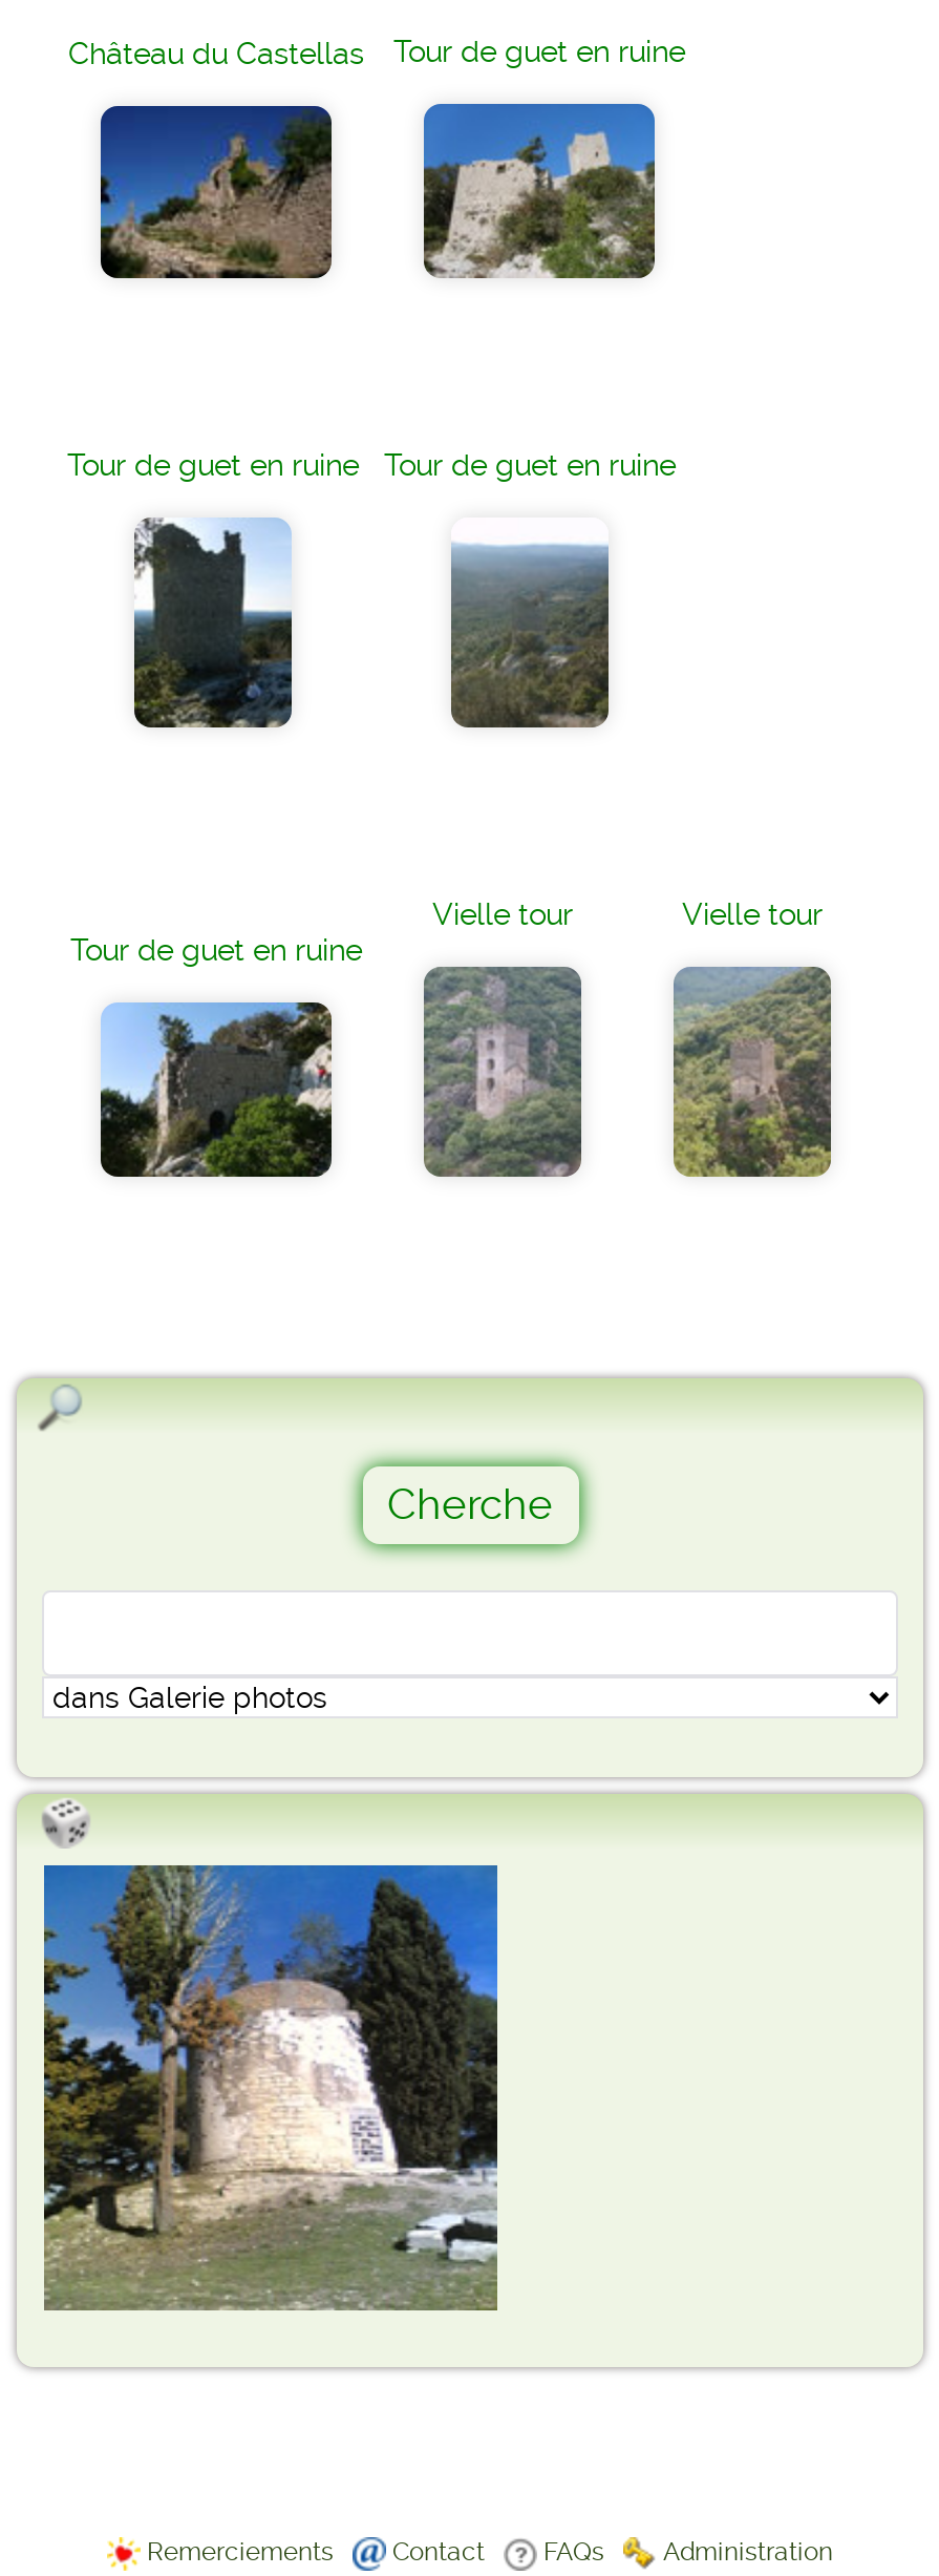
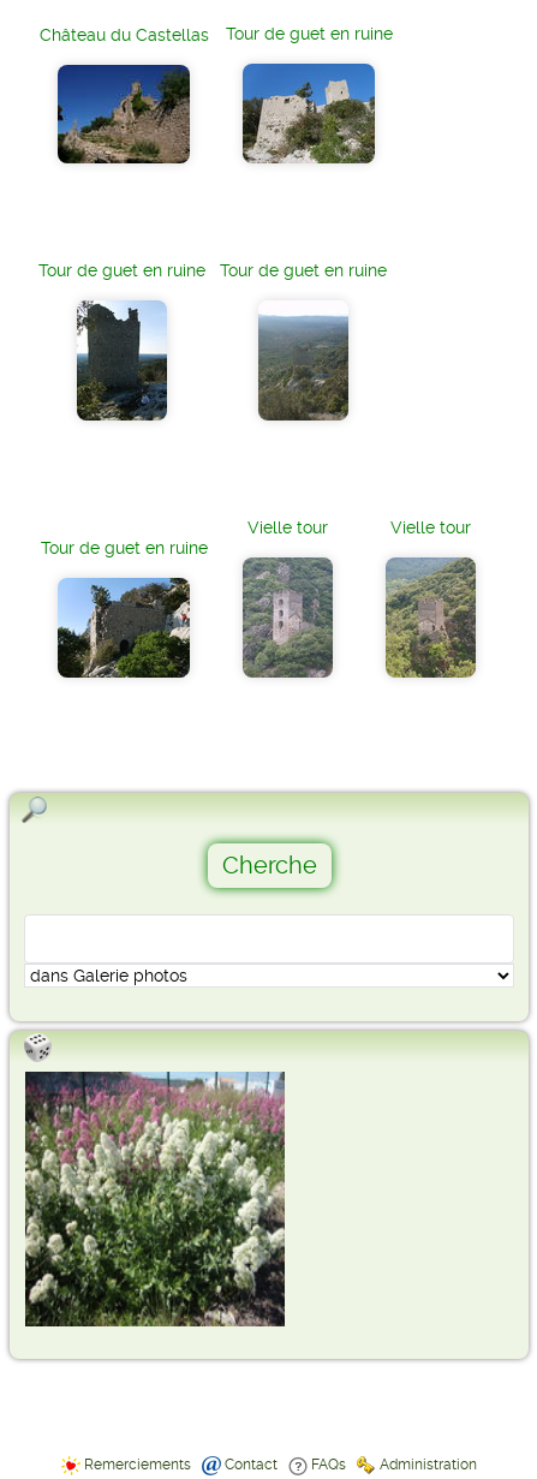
[42,1863,499,2313] [image] -> [24,1071,286,1328] [image]

